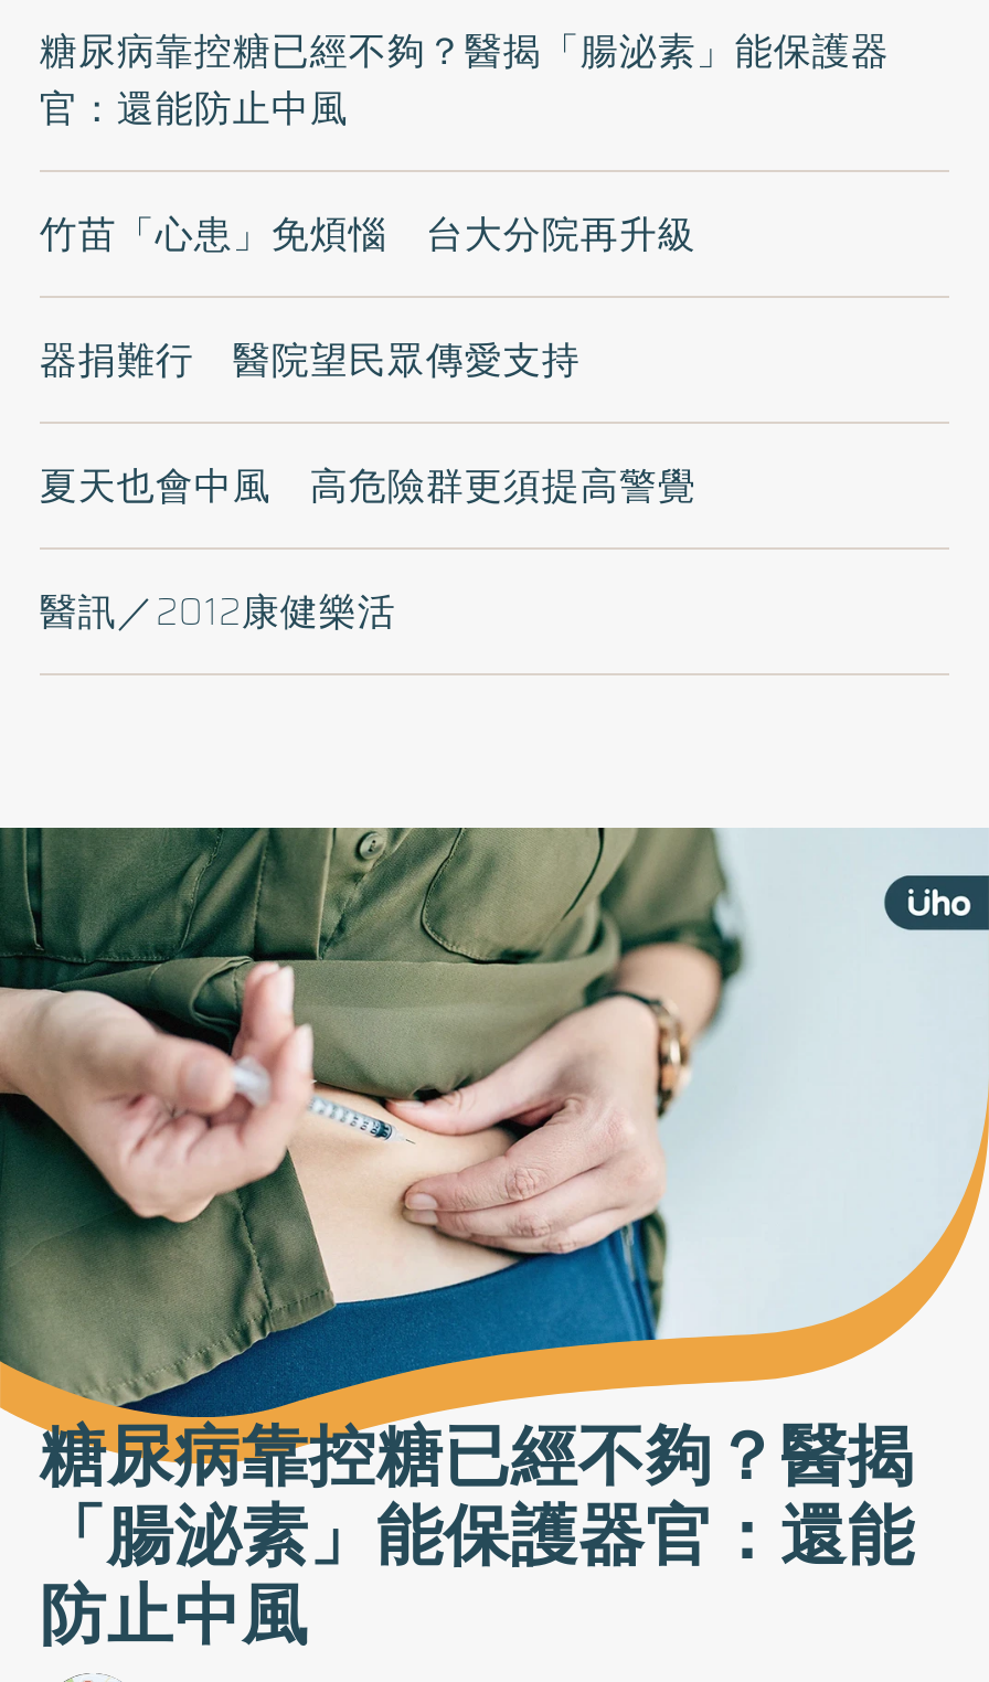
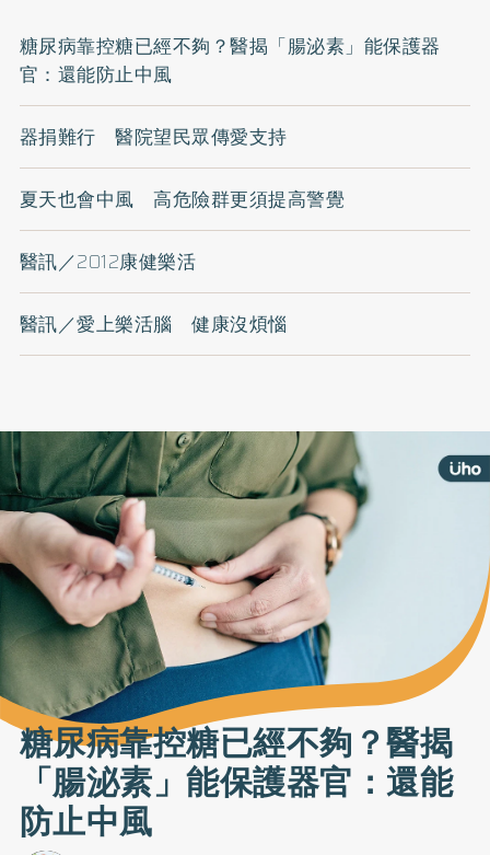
[40,206,696,263] 竹苗「心患」免煩惱 台大分院再升級 -> none
moved [40,332,696,641] -> [20,123,345,276]: 器捐難行 醫院望民眾傳愛支持 | 夏天也會中風 高危險群更須提高警覺 | 醫訊／2012康健樂活
none -> [20,310,288,339] 醫訊／愛上樂活腦 健康沒煩惱

